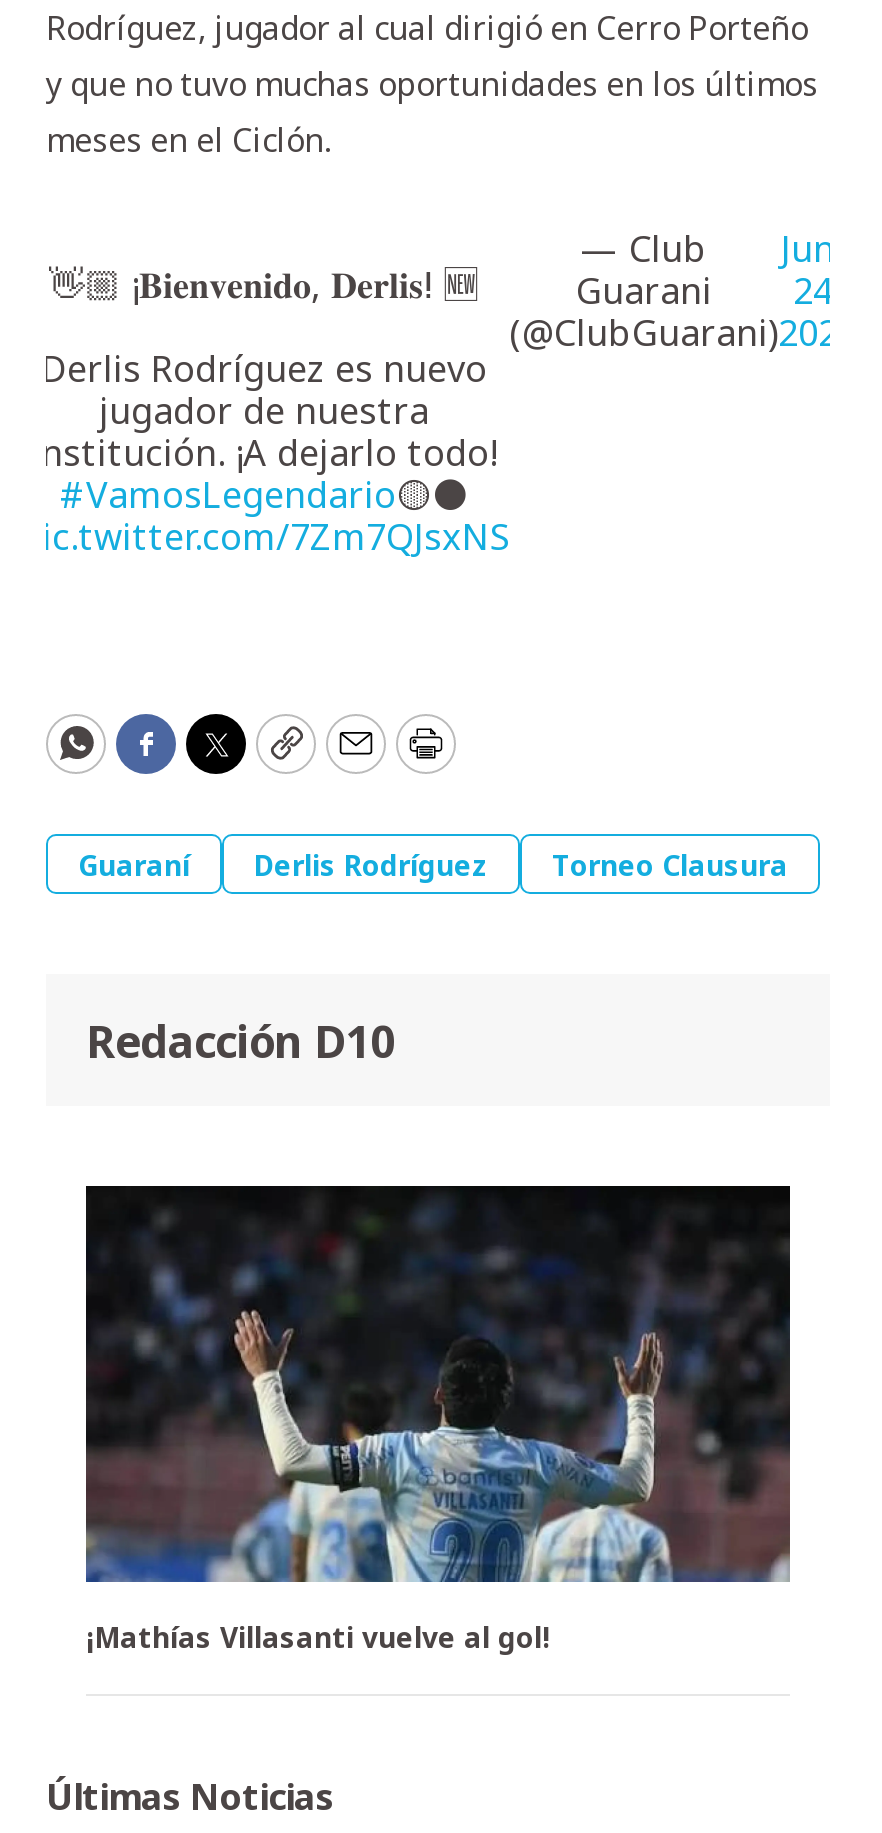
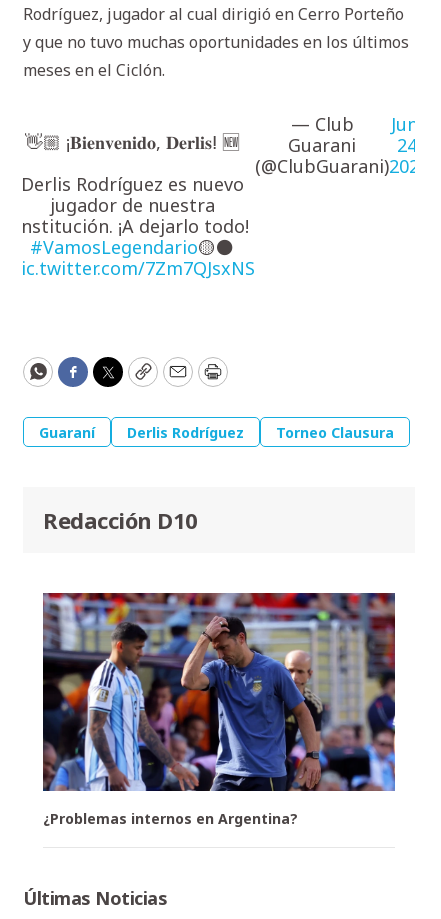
[84,1184,792,1656] [image] | ¡Mathías Villasanti vuelve al gol! -> [42,592,396,828] [image] | ¿Problemas internos en Argentina?

